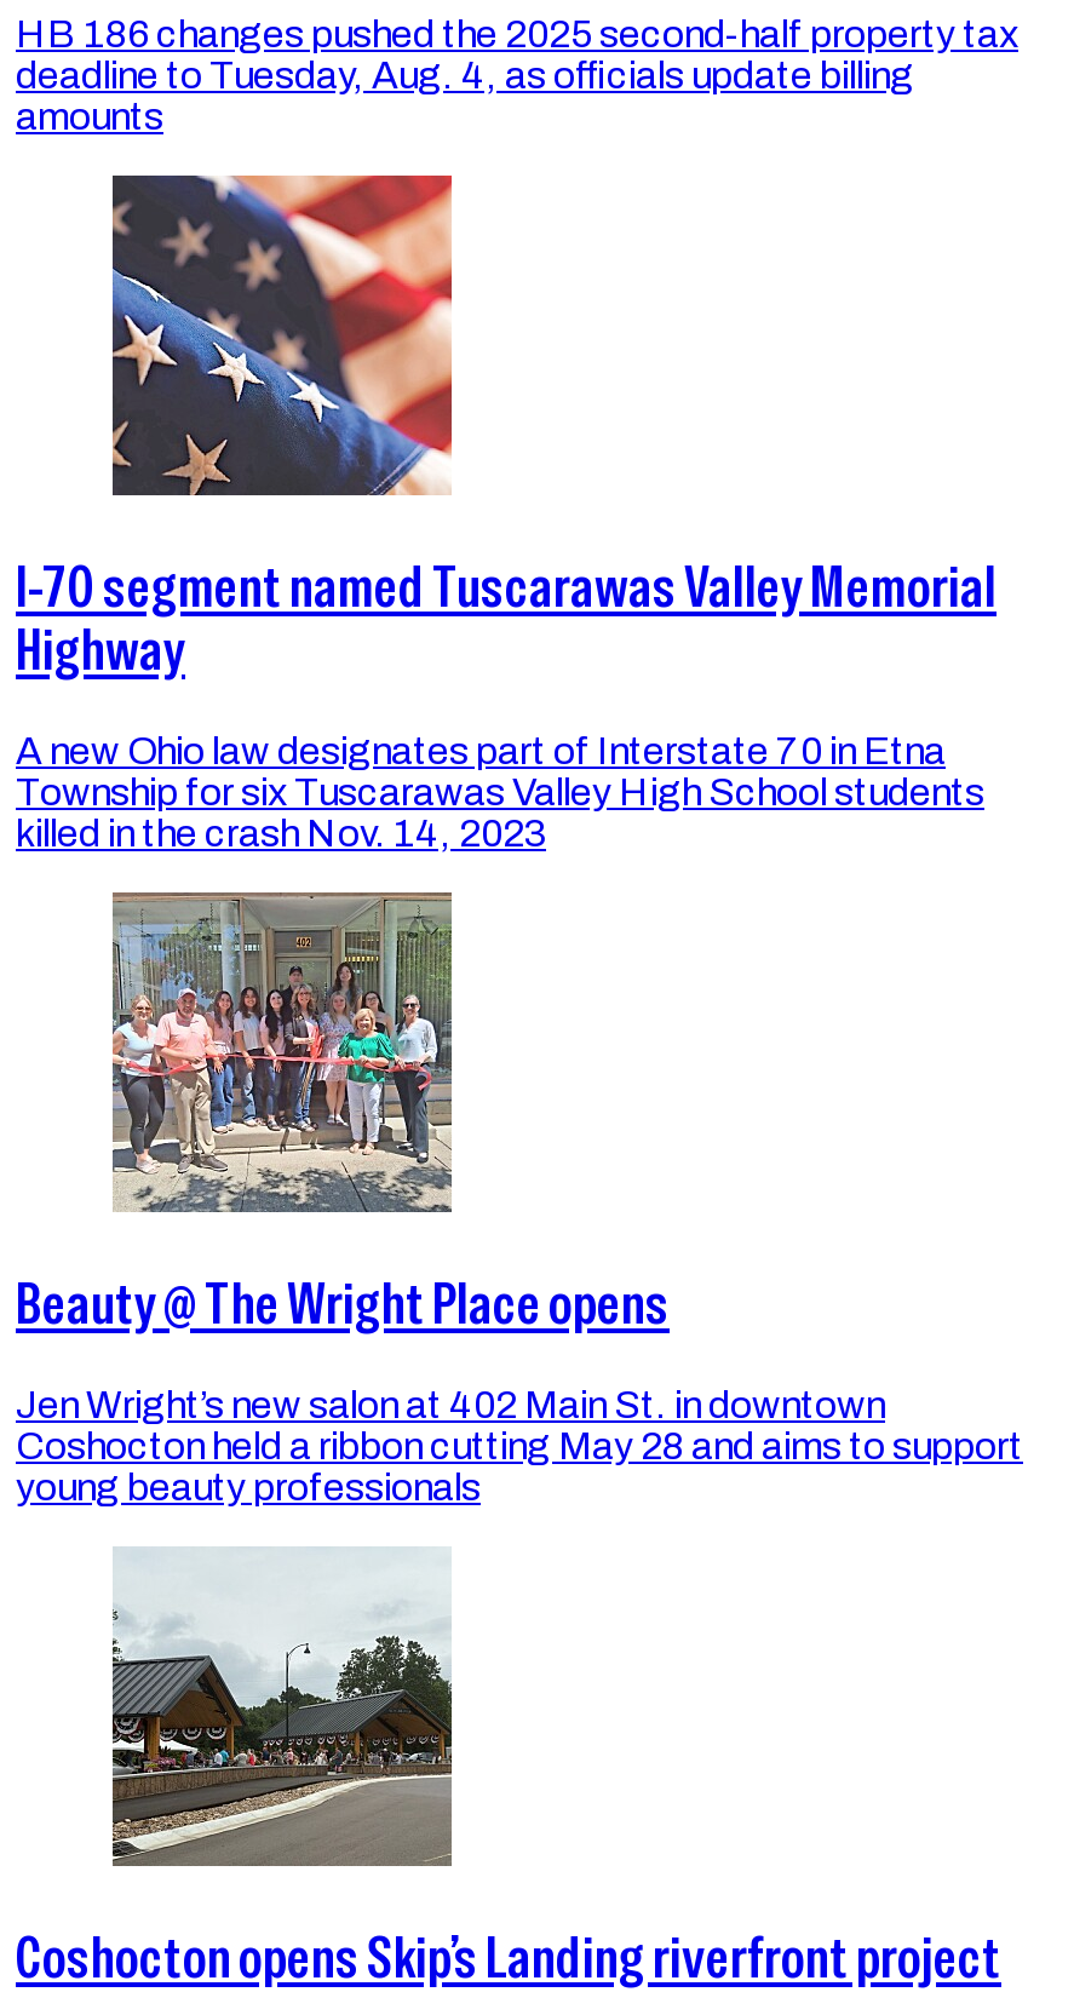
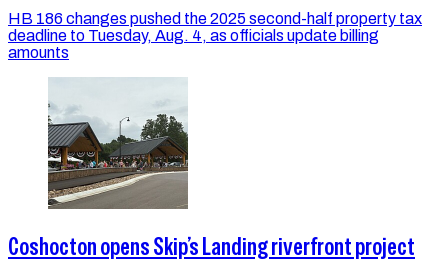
[16,173,997,853] [image] | I-70 segment named Tuscarawas Valley Memorial | Highway | A new Ohio law designates part of Interstate 70 in Etna | Township for six Tuscarawas Valley High School students | killed in the crash Nov. 14, 2023 -> none
[16,890,1023,1507] [image] | Beauty @ The Wright Place opens | Jen Wright’s new salon at 402 Main St. in downtown | Coshocton held a ribbon cutting May 28 and aims to support | young beauty professionals -> none

